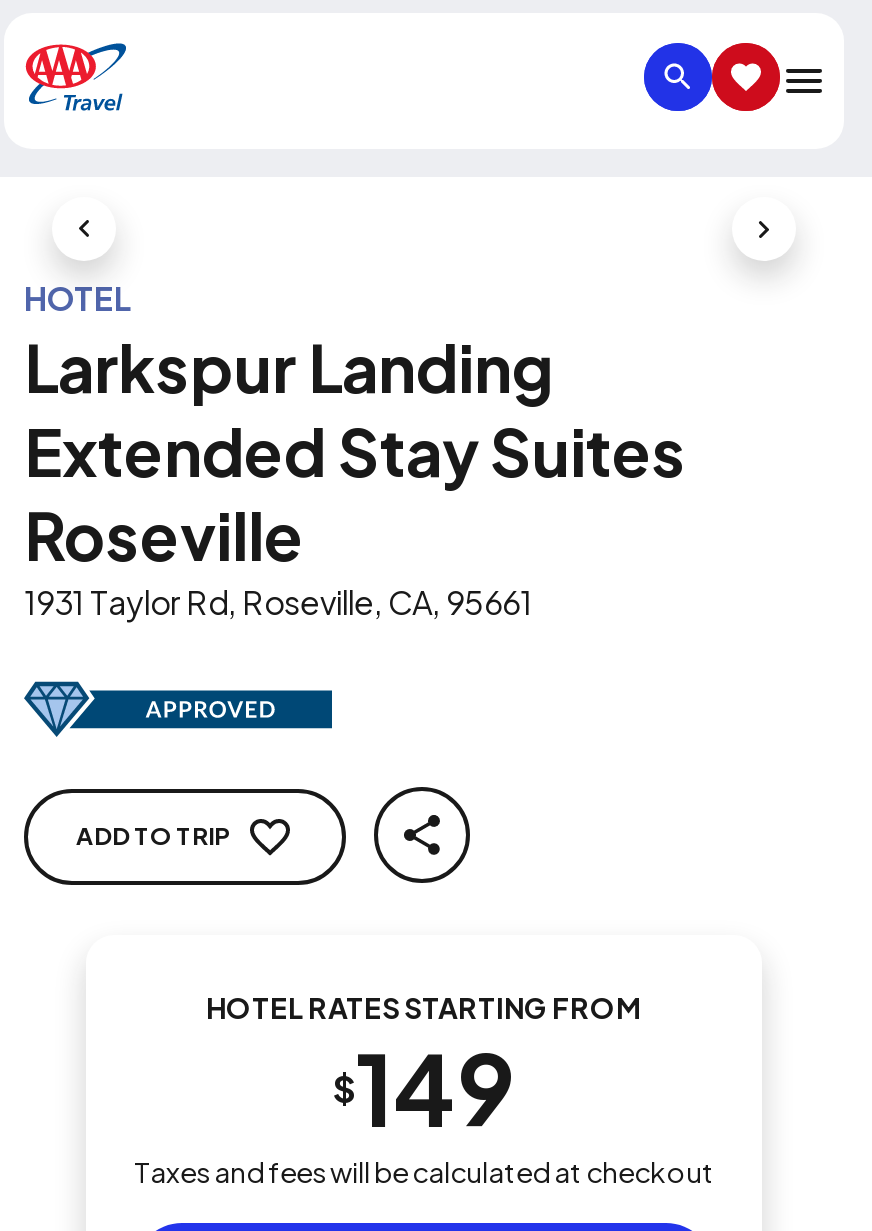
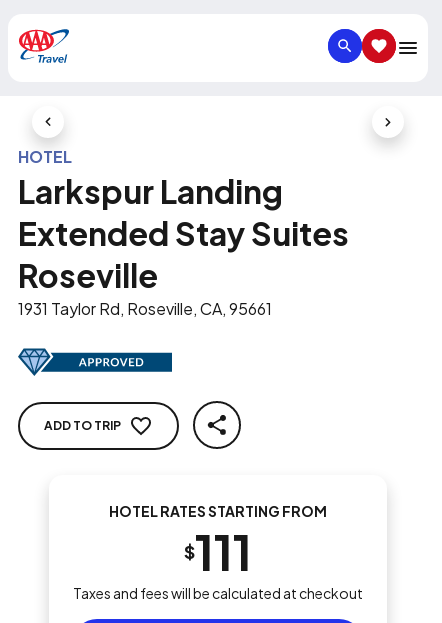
[333,1027,515,1149] $149 -> [184,521,252,582] $111

